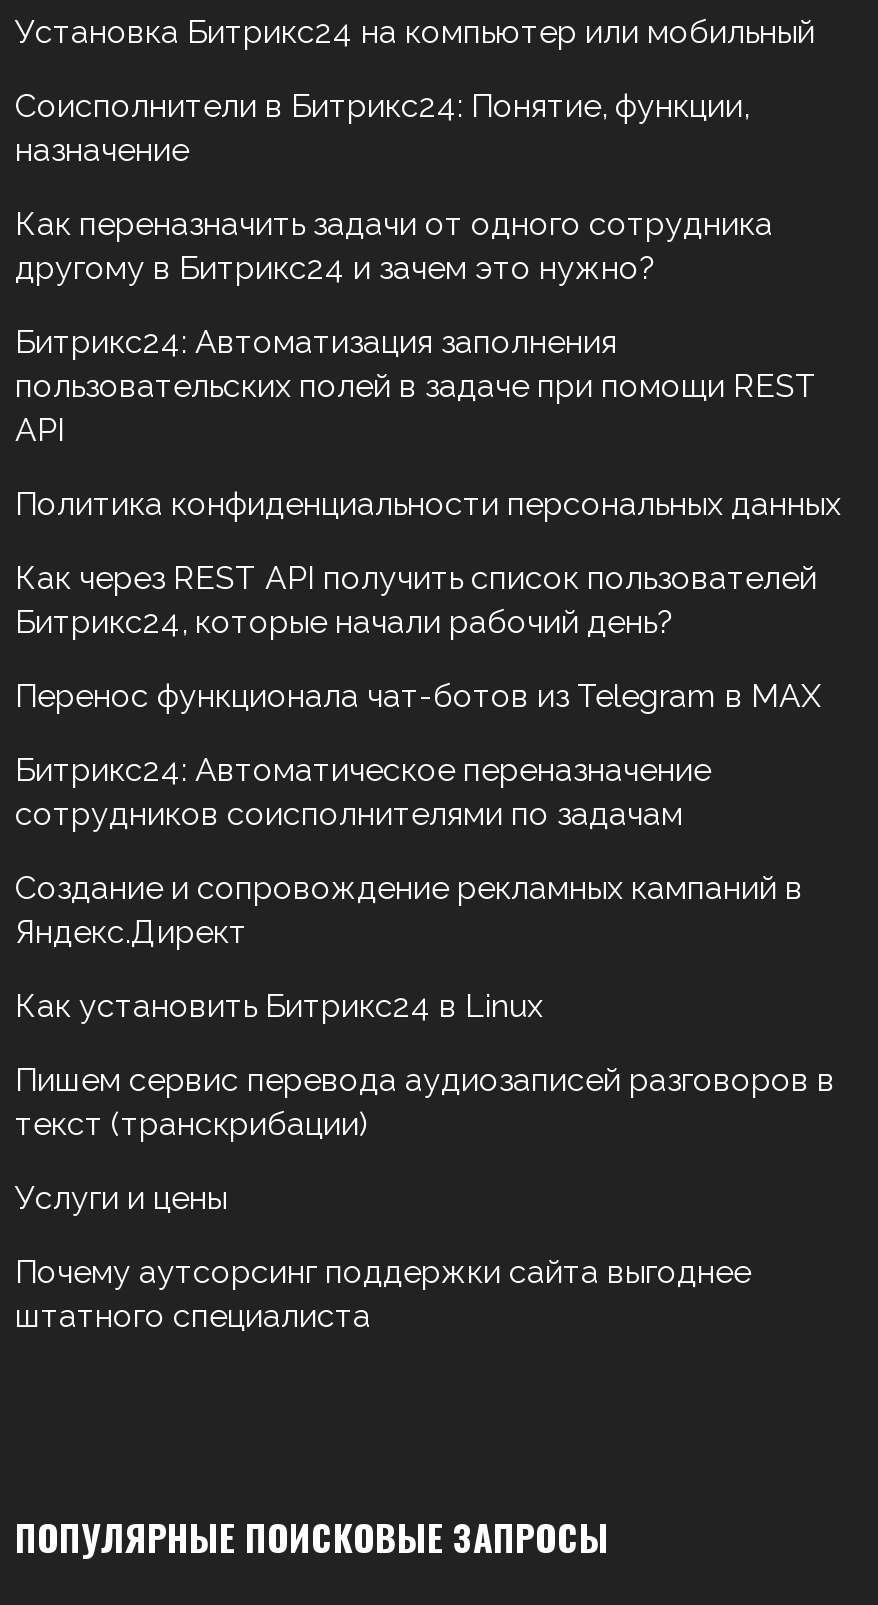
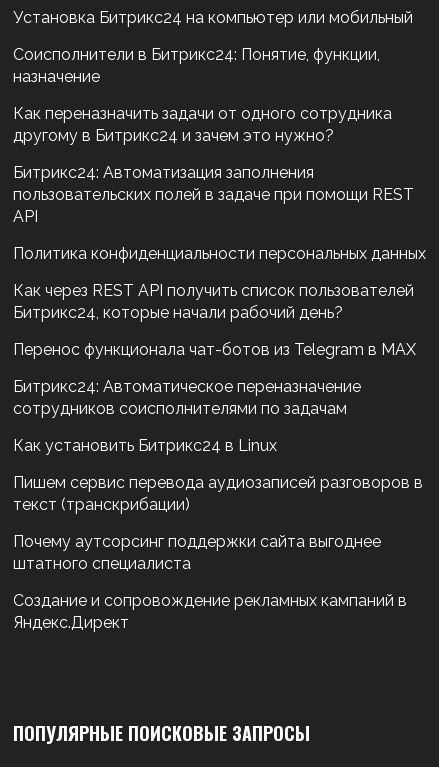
moved [15,870,803,952] -> [13,591,407,632]: Создание и сопровождение рекламных кампаний в | Яндекс.Директ
moved [15,988,835,1144] -> [13,436,423,514]: Как установить Битрикс24 в Linux | Пишем сервис перевода аудиозаписей разговоров в | текст (транскрибации)
[15,1180,227,1218] Услуги и цены -> none
moved [15,1254,751,1336] -> [13,532,381,573]: Почему аутсорсинг поддержки сайта выгоднее | штатного специалиста

